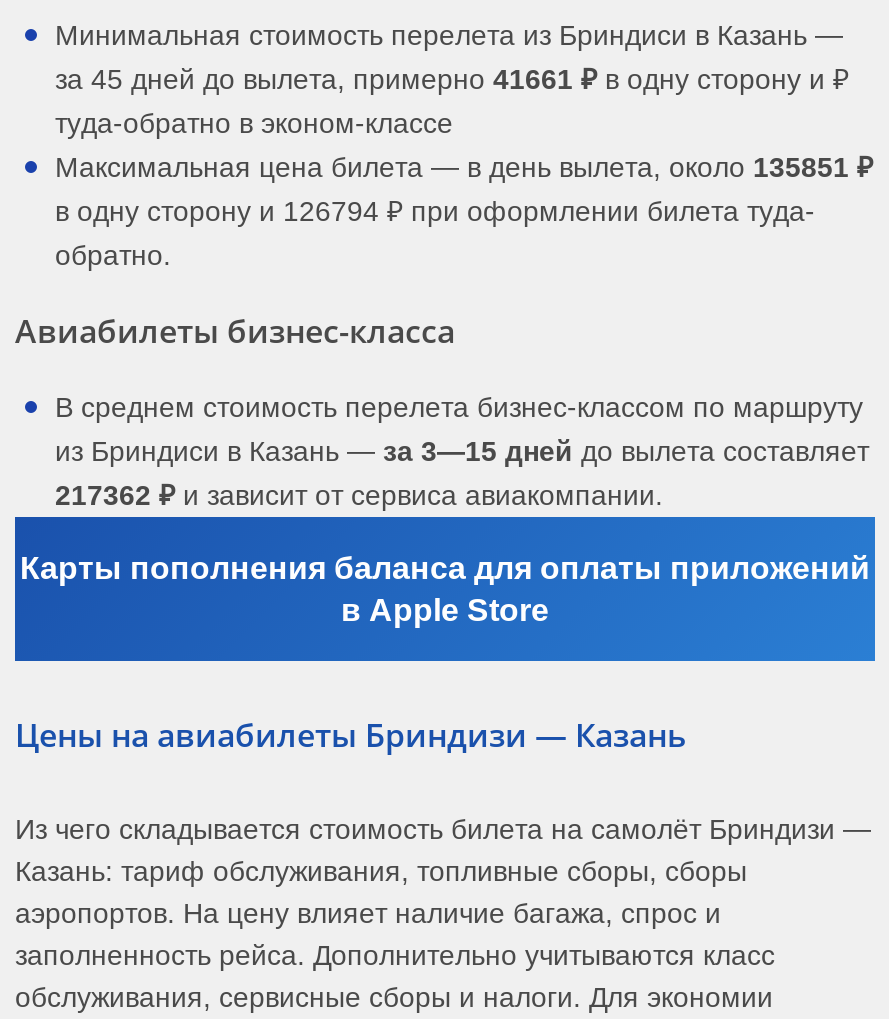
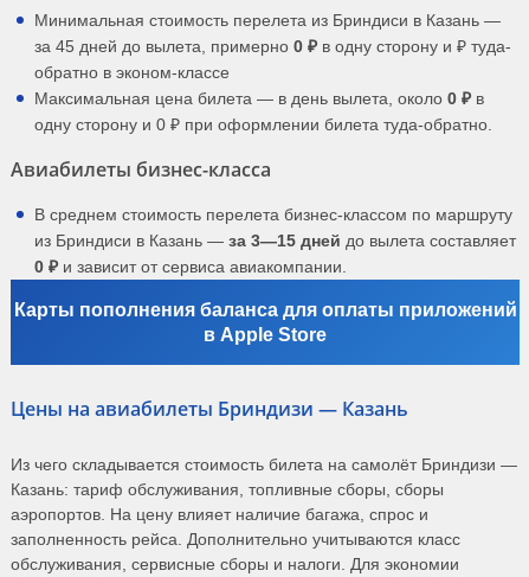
[55,63,873,271] за 45 дней до вылета, примерно 41661 ₽ в одну сторону и ₽ | туда-обратно в эконом-классе | Максимальная цена билета — в день вылета, около 135851 ₽ | в одну сторону и 126794 ₽ при оформлении билета туда- | обратно. -> [34,37,511,134] за 45 дней до вылета, примерно 0 ₽ в одну сторону и ₽ туда- | обратно в эконом-классе | Максимальная цена билета — в день вылета, около 0 ₽ в | одну сторону и 0 ₽ при оформлении билета туда-обратно.
[55,479,663,511] 217362 ₽ и зависит от сервиса авиакомпании. -> [34,257,347,276] 0 ₽ и зависит от сервиса авиакомпании.

